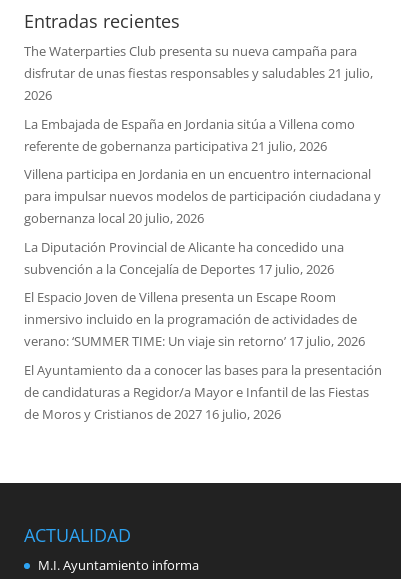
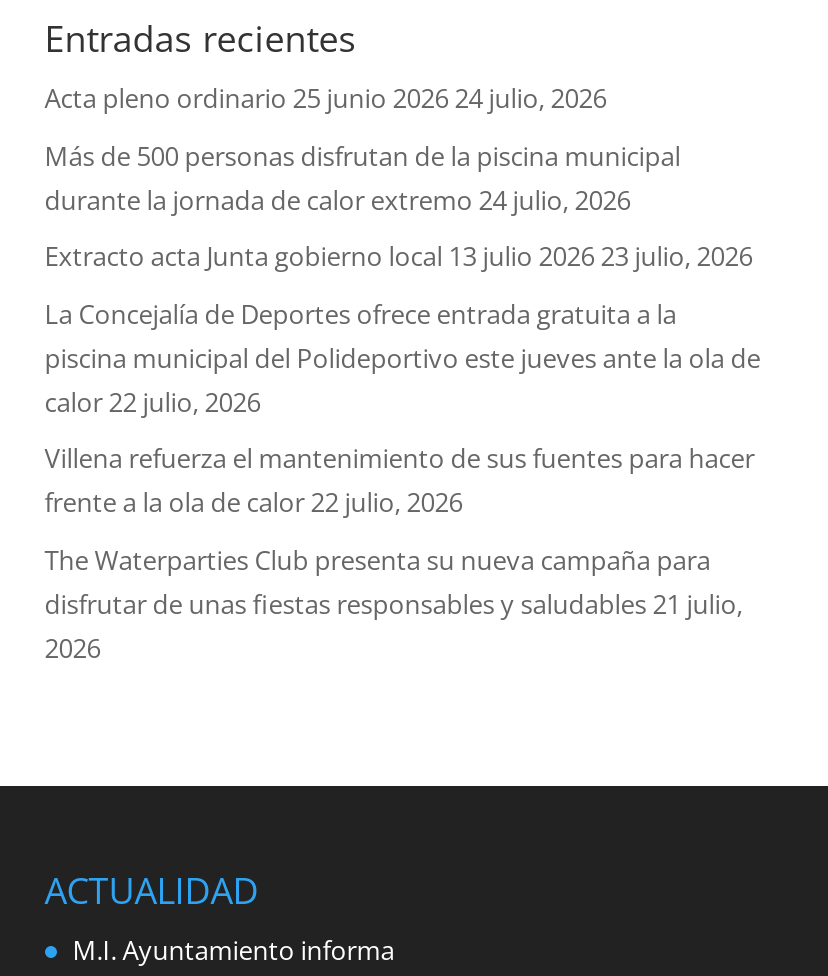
none -> [45,80,761,520] Acta pleno ordinario 25 junio 2026 24 julio, 2026 | Más de 500 personas disfrutan de la piscina municipal | durante la jornada de calor extremo 24 julio, 2026 | Extracto acta Junta gobierno local 13 julio 2026 23 julio, 2026 | La Concejalía de Deportes ofrece entrada gratuita a la | piscina municipal del Polideportivo este jueves ante la ola de | calor 22 julio, 2026 | Villena refuerza el mantenimiento de sus fuentes para hacer | frente a la ola de calor 22 julio, 2026
moved [24,42,373,104] -> [45,541,743,665]: The Waterparties Club presenta su nueva campaña para | disfrutar de unas fiestas responsables y saludables 21 julio, | 2026
[24,114,382,422] La Embajada de España en Jordania sitúa a Villena como | referente de gobernanza participativa 21 julio, 2026 | Villena participa en Jordania en un encuentro internacional | para impulsar nuevos modelos de participación ciudadana y | gobernanza local 20 julio, 2026 | La Diputación Provincial de Alicante ha concedido una | subvención a la Concejalía de Deportes 17 julio, 2026 | El Espacio Joven de Villena presenta un Escape Room | inmersivo incluido en la programación de actividades de | verano: ‘SUMMER TIME: Un viaje sin retorno’ 17 julio, 2026 | El Ayuntamiento da a conocer las bases para la presentación | de candidaturas a Regidor/a Mayor e Infantil de las Fiestas | de Moros y Cristianos de 2027 16 julio, 2026 -> none

